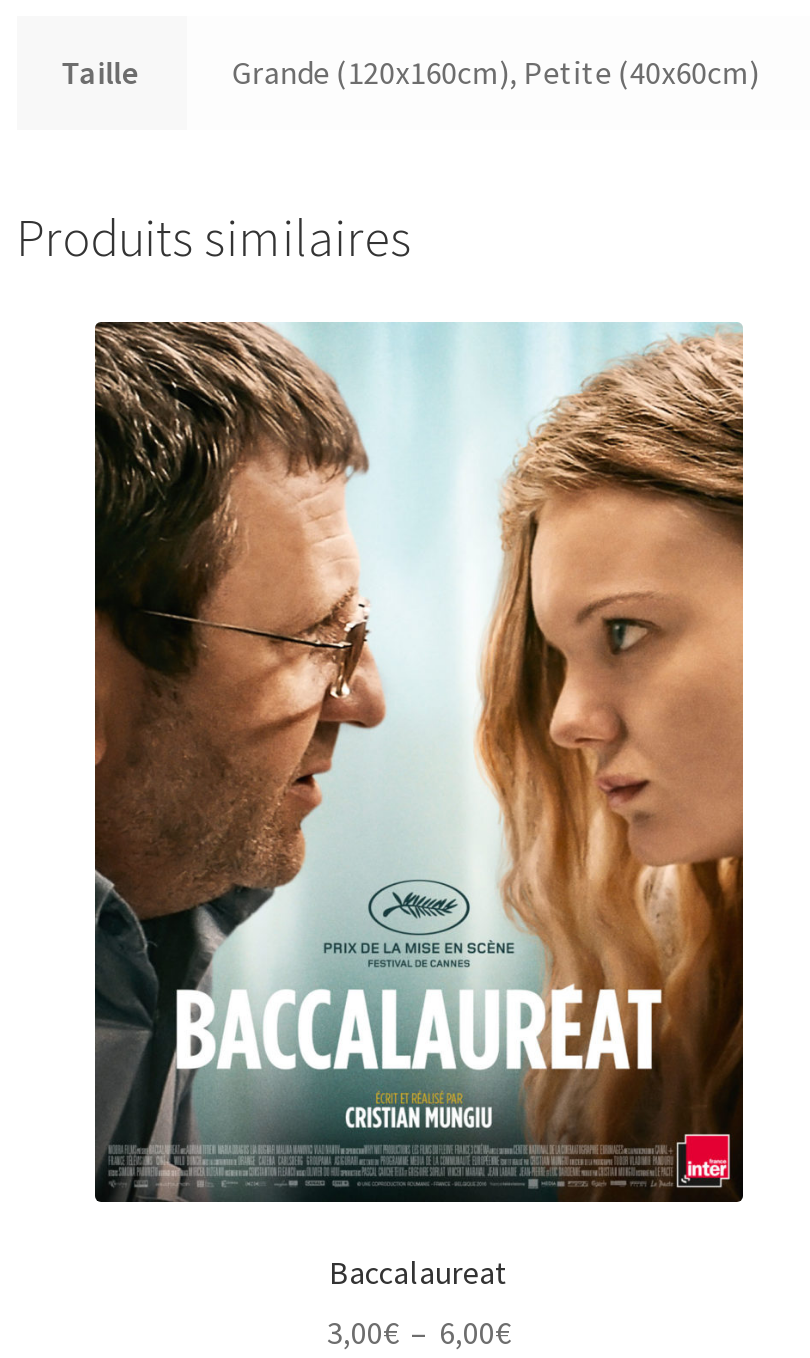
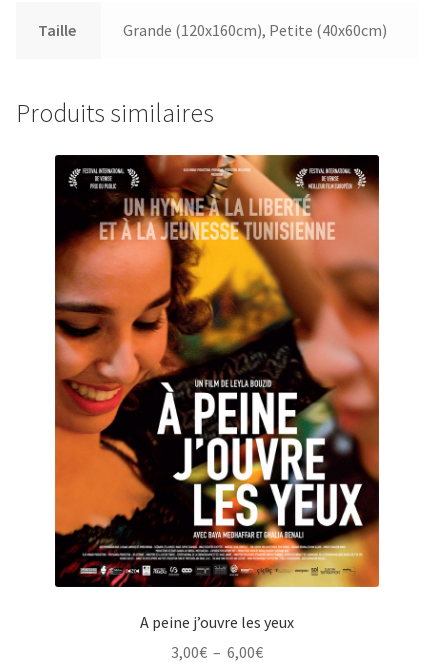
[93,320,745,1291] [image] | Baccalaureat -> [54,154,380,632] [image] | A peine j’ouvre les yeux

